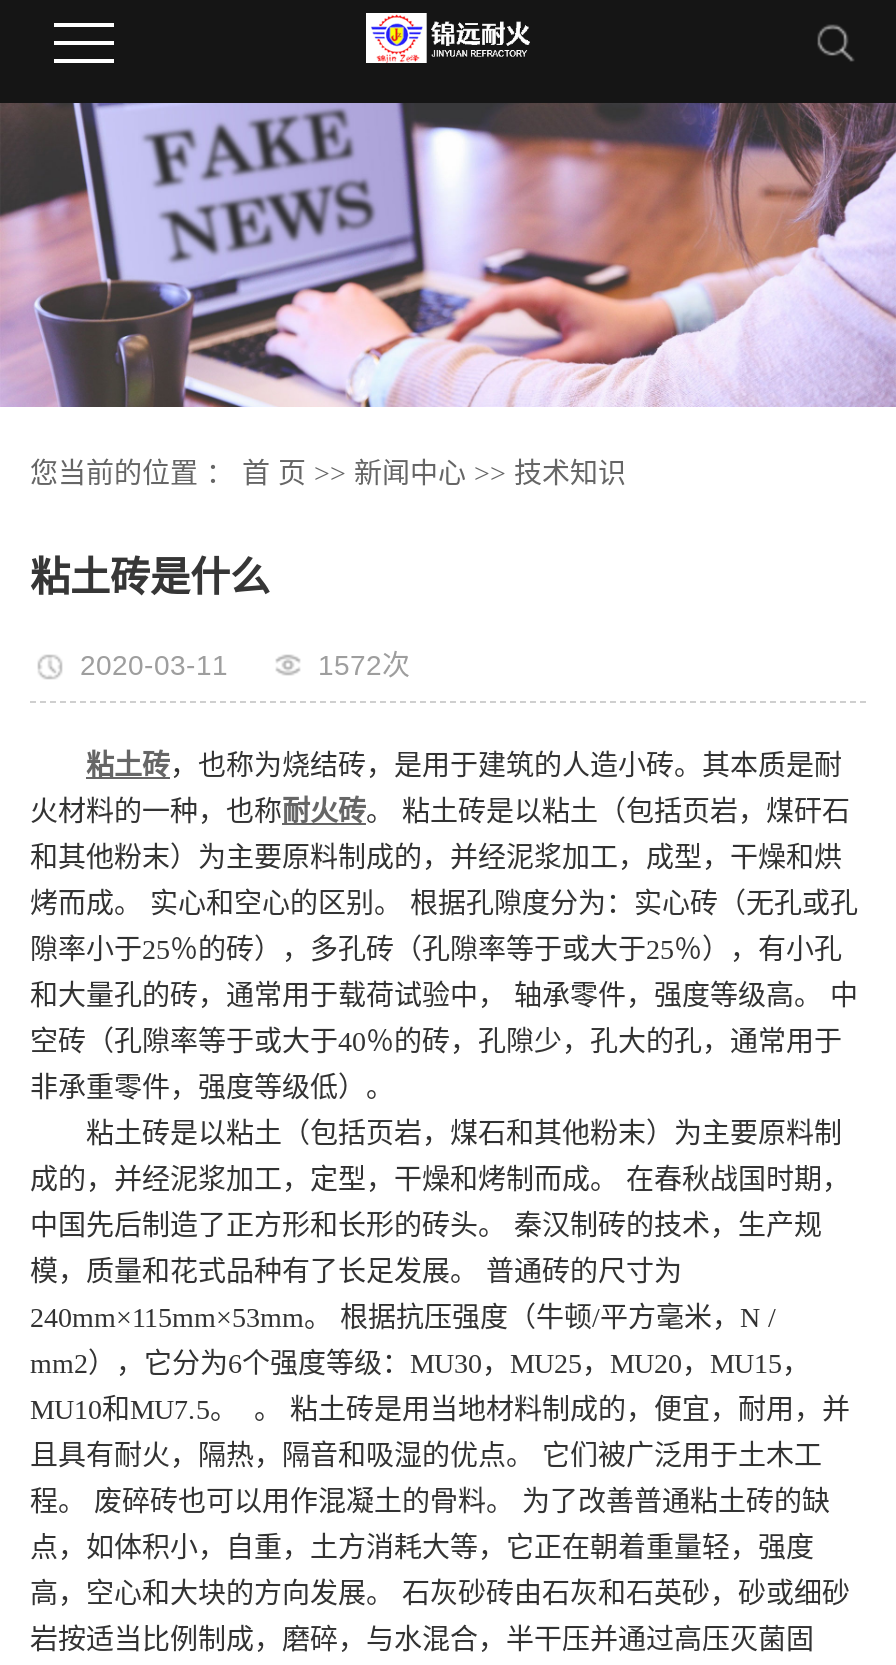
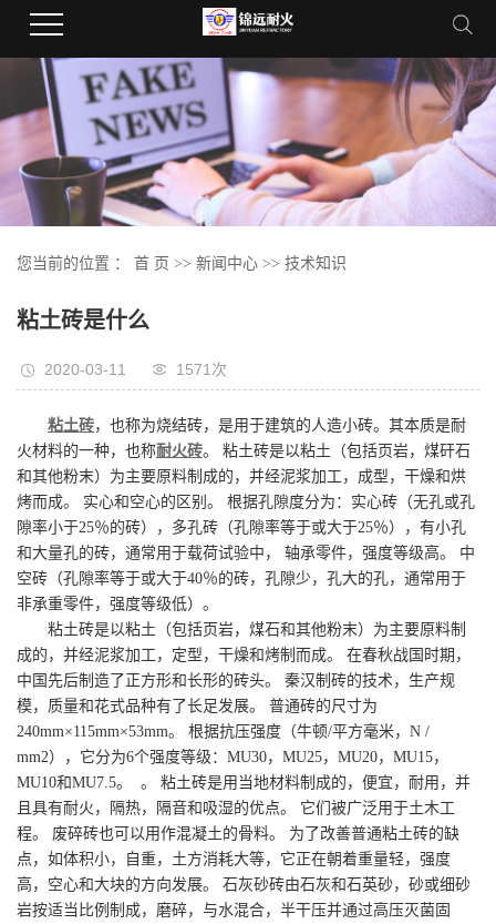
[318,648,410,680] 1572次 -> [176,360,227,378] 1571次

